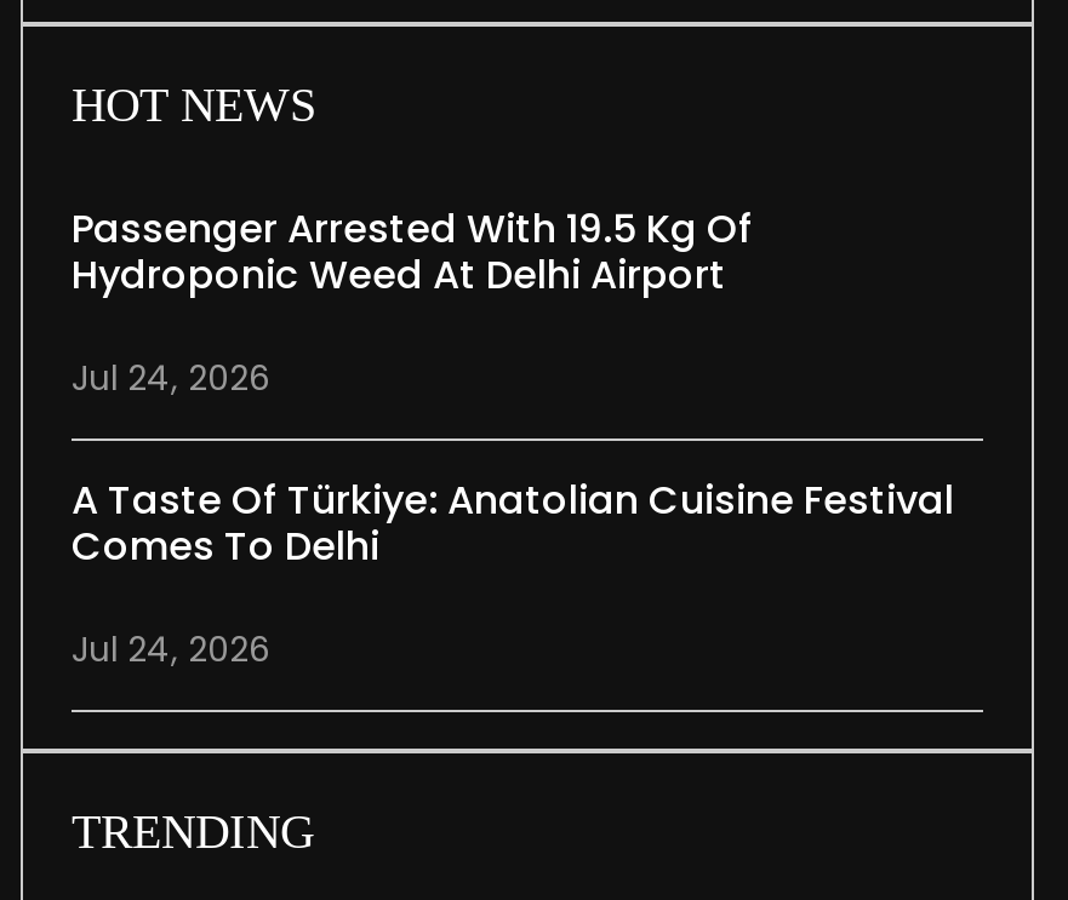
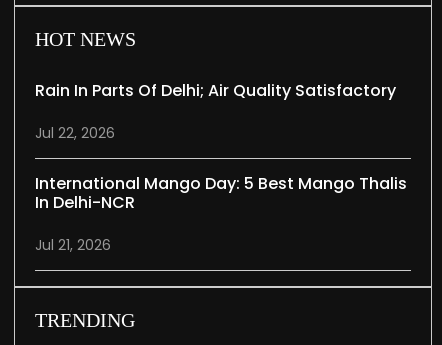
[72,200,753,302] Passenger Arrested With 19.5 Kg Of | Hydroponic Weed At Delhi Airport -> [35,79,396,102] Rain In Parts Of Delhi; Air Quality Satisfactory
[72,353,270,401] Jul 24, 2026 -> [35,123,115,143] Jul 22, 2026
[72,471,954,573] A Taste Of Türkiye: Anatolian Cuisine Festival | Comes To Delhi -> [35,172,407,214] International Mango Day: 5 Best Mango Thalis | In Delhi-NCR
[72,624,270,673] Jul 24, 2026 -> [35,235,111,255] Jul 21, 2026

